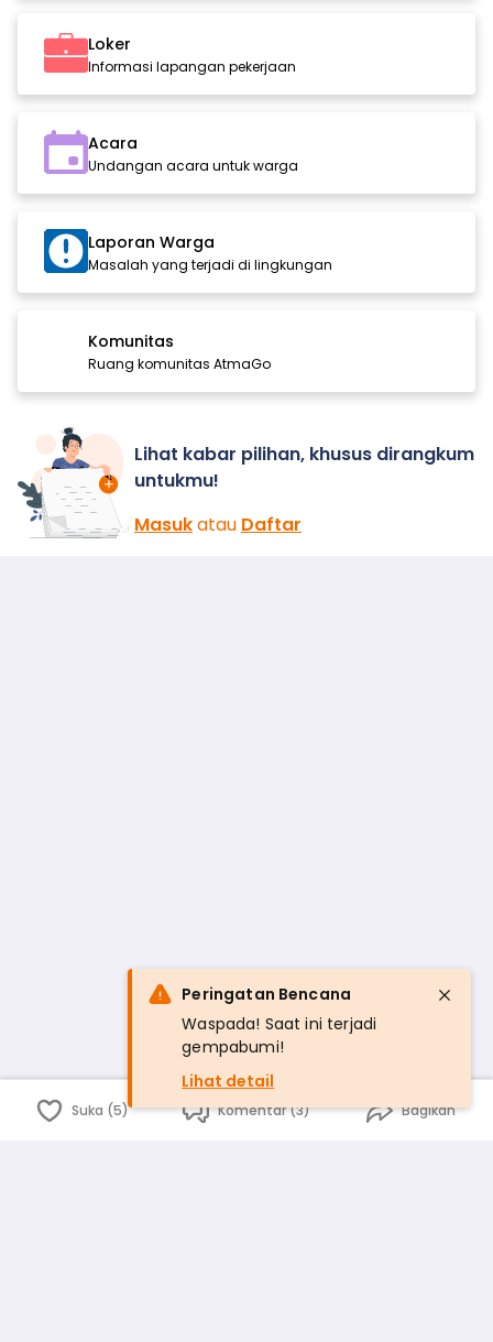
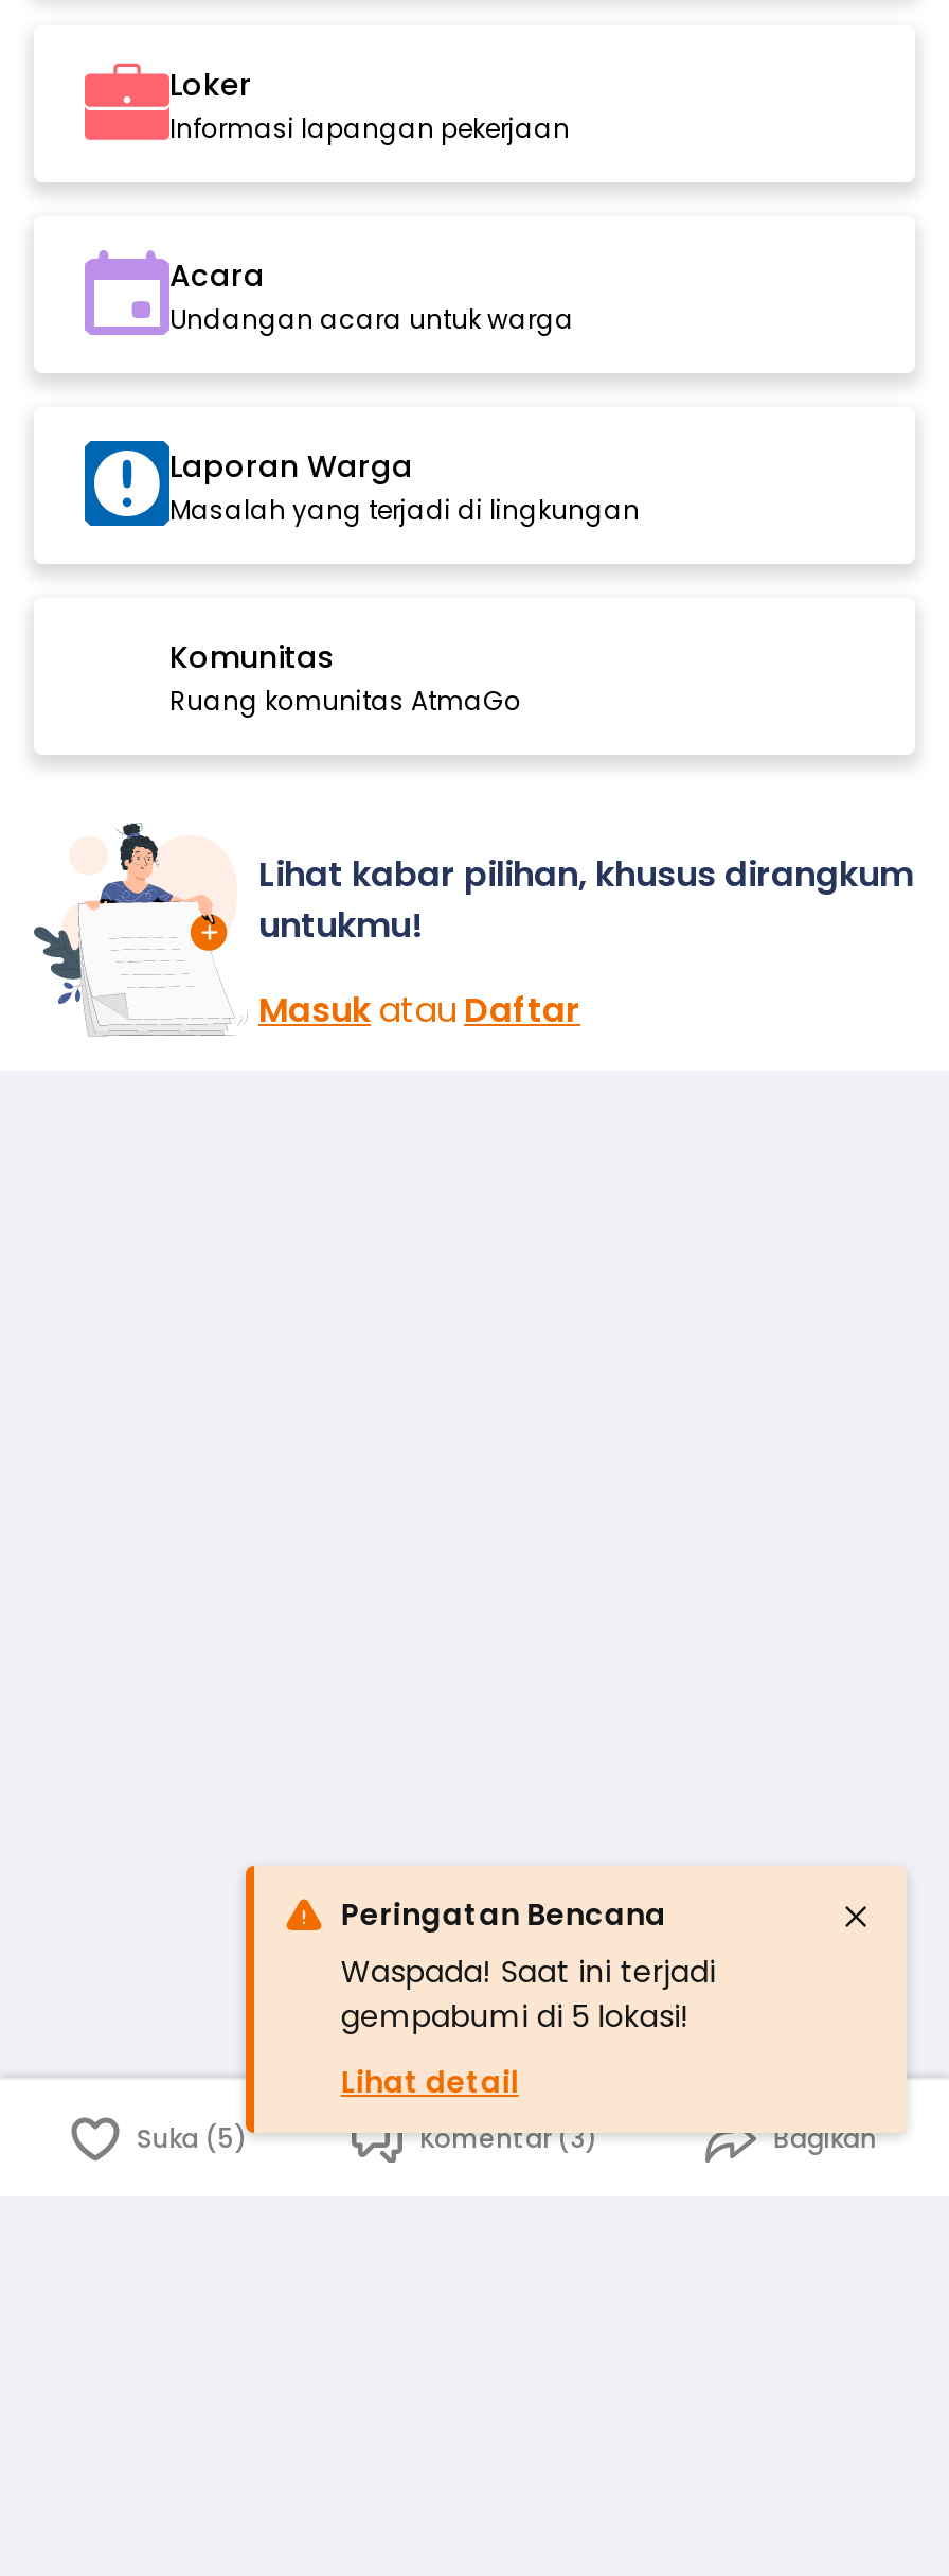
[182,1036,284,1058] gempabumi! -> [341,1995,689,2037] gempabumi di 5 lokasi!

